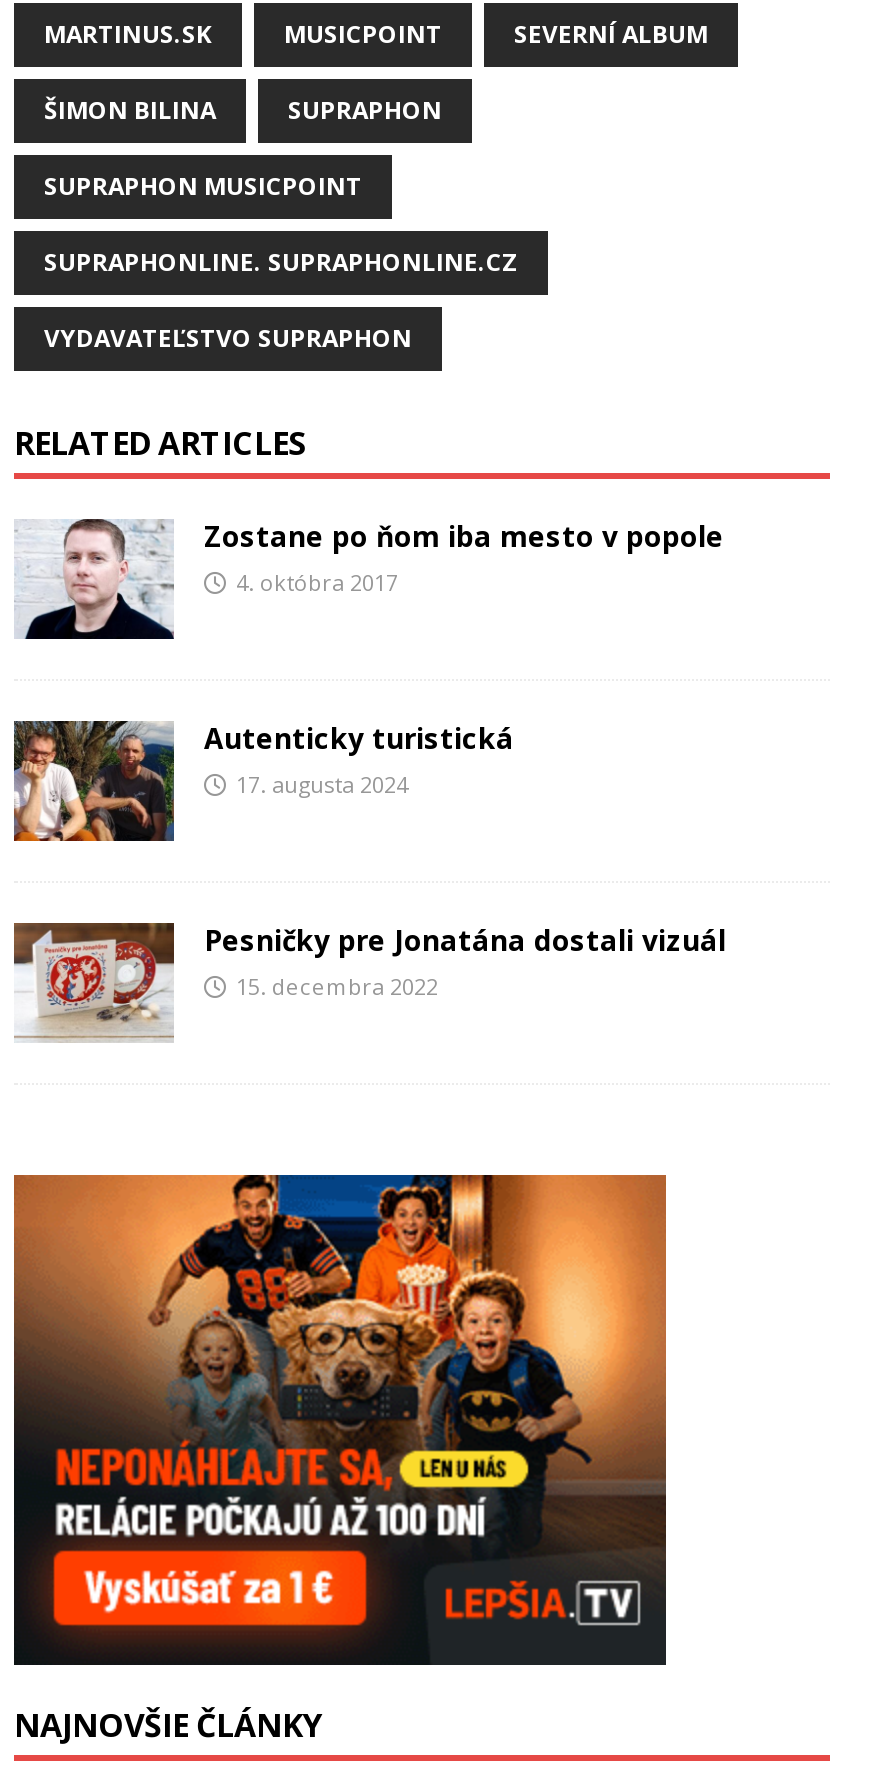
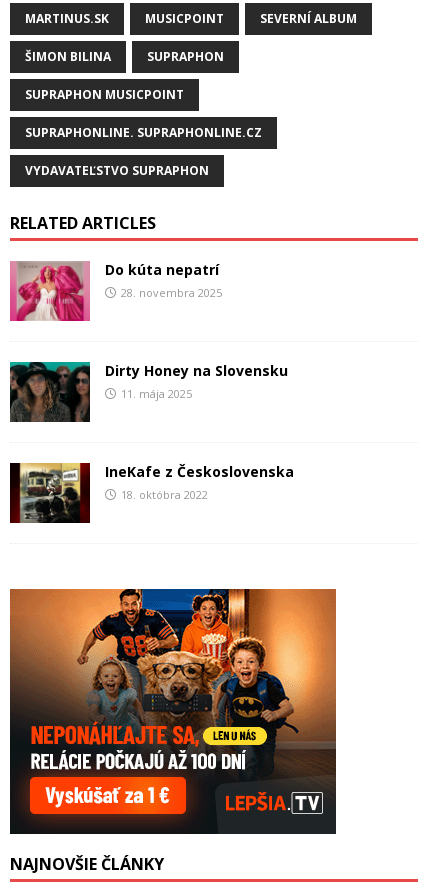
[14,517,724,641] [image] | Zostane po ňom iba mesto v popole | 4. októbra 2017 -> [9,260,222,322] [image] | Do kúta nepatrí | 28. novembra 2025
[12,719,514,843] [image] | Autenticky turistická | 17. augusta 2024 -> [9,361,288,423] [image] | Dirty Honey na Slovensku | 11. mája 2025
[12,921,726,1043] [image] | Pesničky pre Jonatána dostali vizuál | 15. decembra 2022 -> [9,462,294,524] [image] | IneKafe z Československa | 18. októbra 2022

